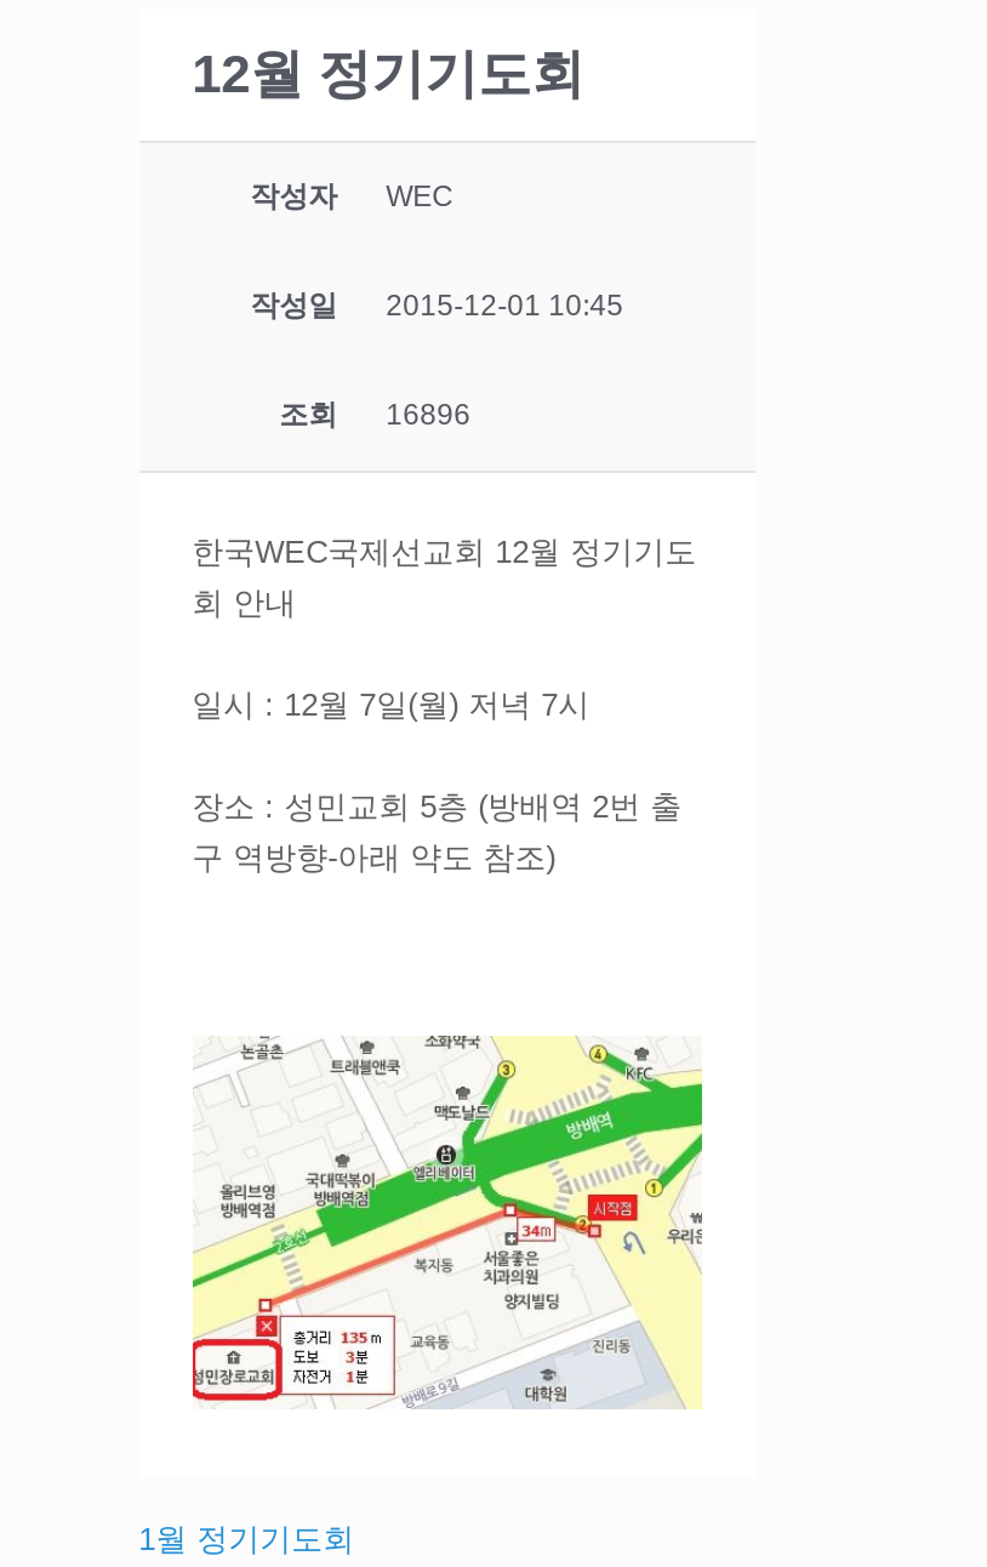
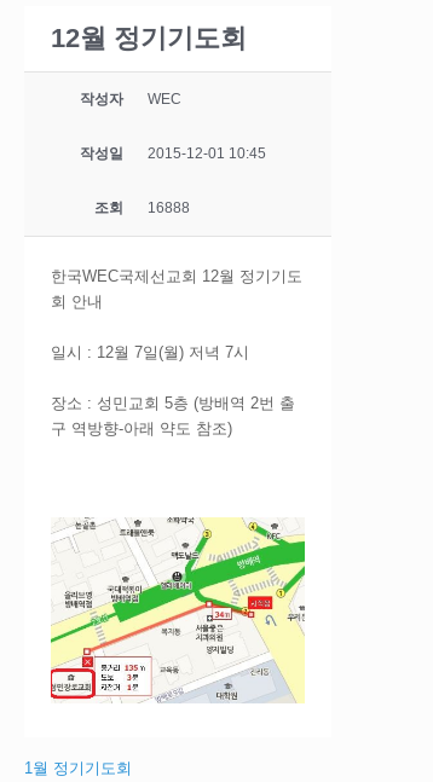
[279,398,471,432] 조회 16896 -> [94,199,189,216] 조회 16888

